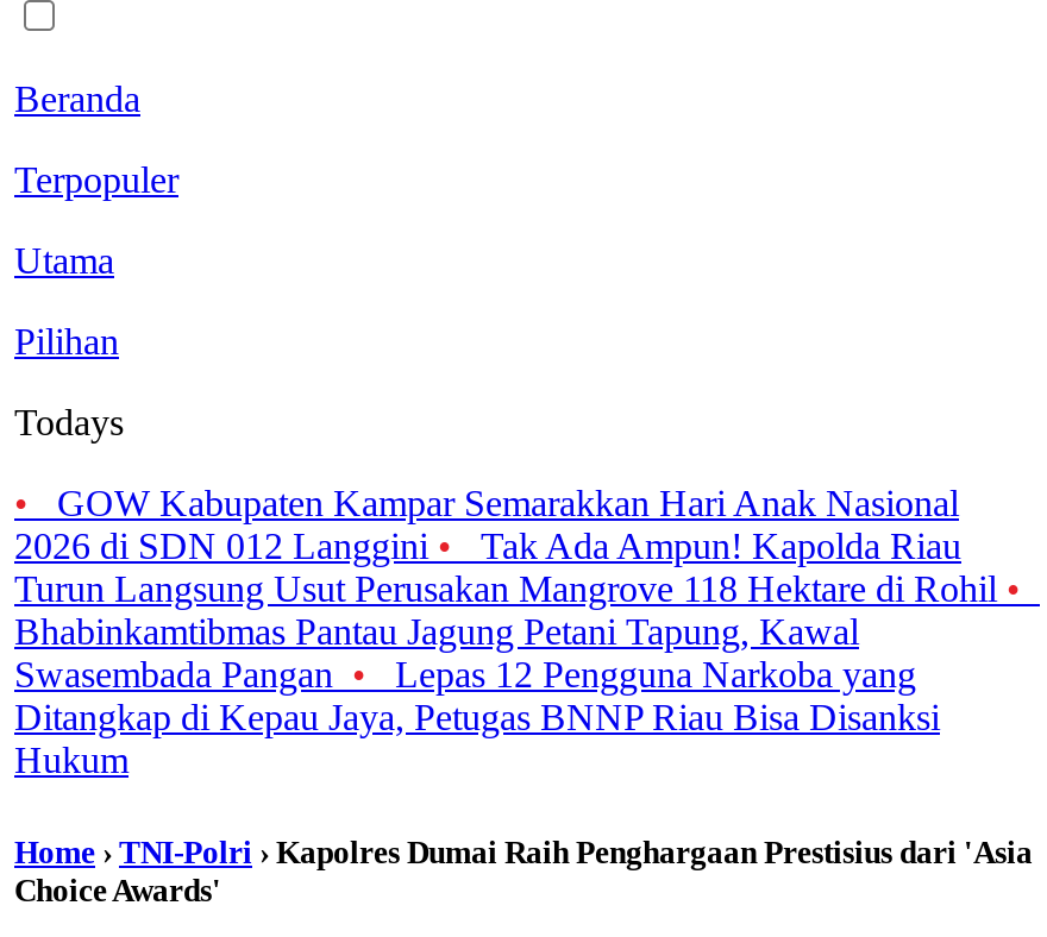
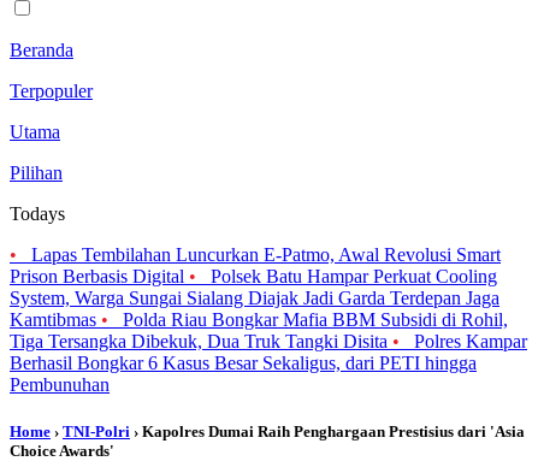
[14,483,1030,780] • GOW Kabupaten Kampar Semarakkan Hari Anak Nasional | 2026 di SDN 012 Langgini • Tak Ada Ampun! Kapolda Riau | Turun Langsung Usut Perusakan Mangrove 118 Hektare di Rohil • | Bhabinkamtibmas Pantau Jagung Petani Tapung, Kawal | Swasembada Pangan • Lepas 12 Pengguna Narkoba yang | Ditangkap di Kepau Jaya, Petugas BNNP Riau Bisa Disanksi | Hukum -> [10,244,527,395] • Lapas Tembilahan Luncurkan E-Patmo, Awal Revolusi Smart | Prison Berbasis Digital • Polsek Batu Hampar Perkuat Cooling | System, Warga Sungai Sialang Diajak Jadi Garda Terdepan Jaga | Kamtibmas • Polda Riau Bongkar Mafia BBM Subsidi di Rohil, | Tiga Tersangka Dibekuk, Dua Truk Tangki Disita • Polres Kampar | Berhasil Bongkar 6 Kasus Besar Sekaligus, dari PETI hingga | Pembunuhan

